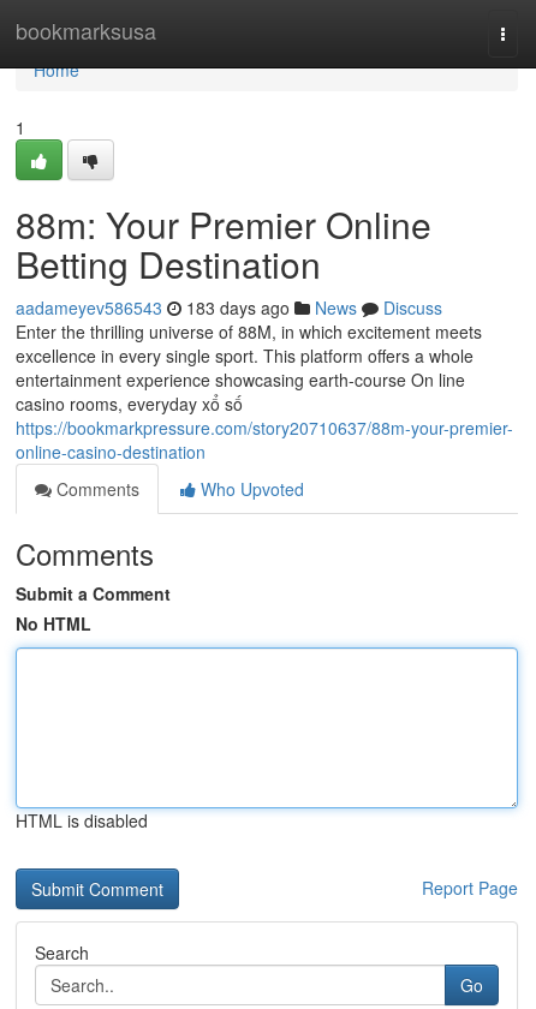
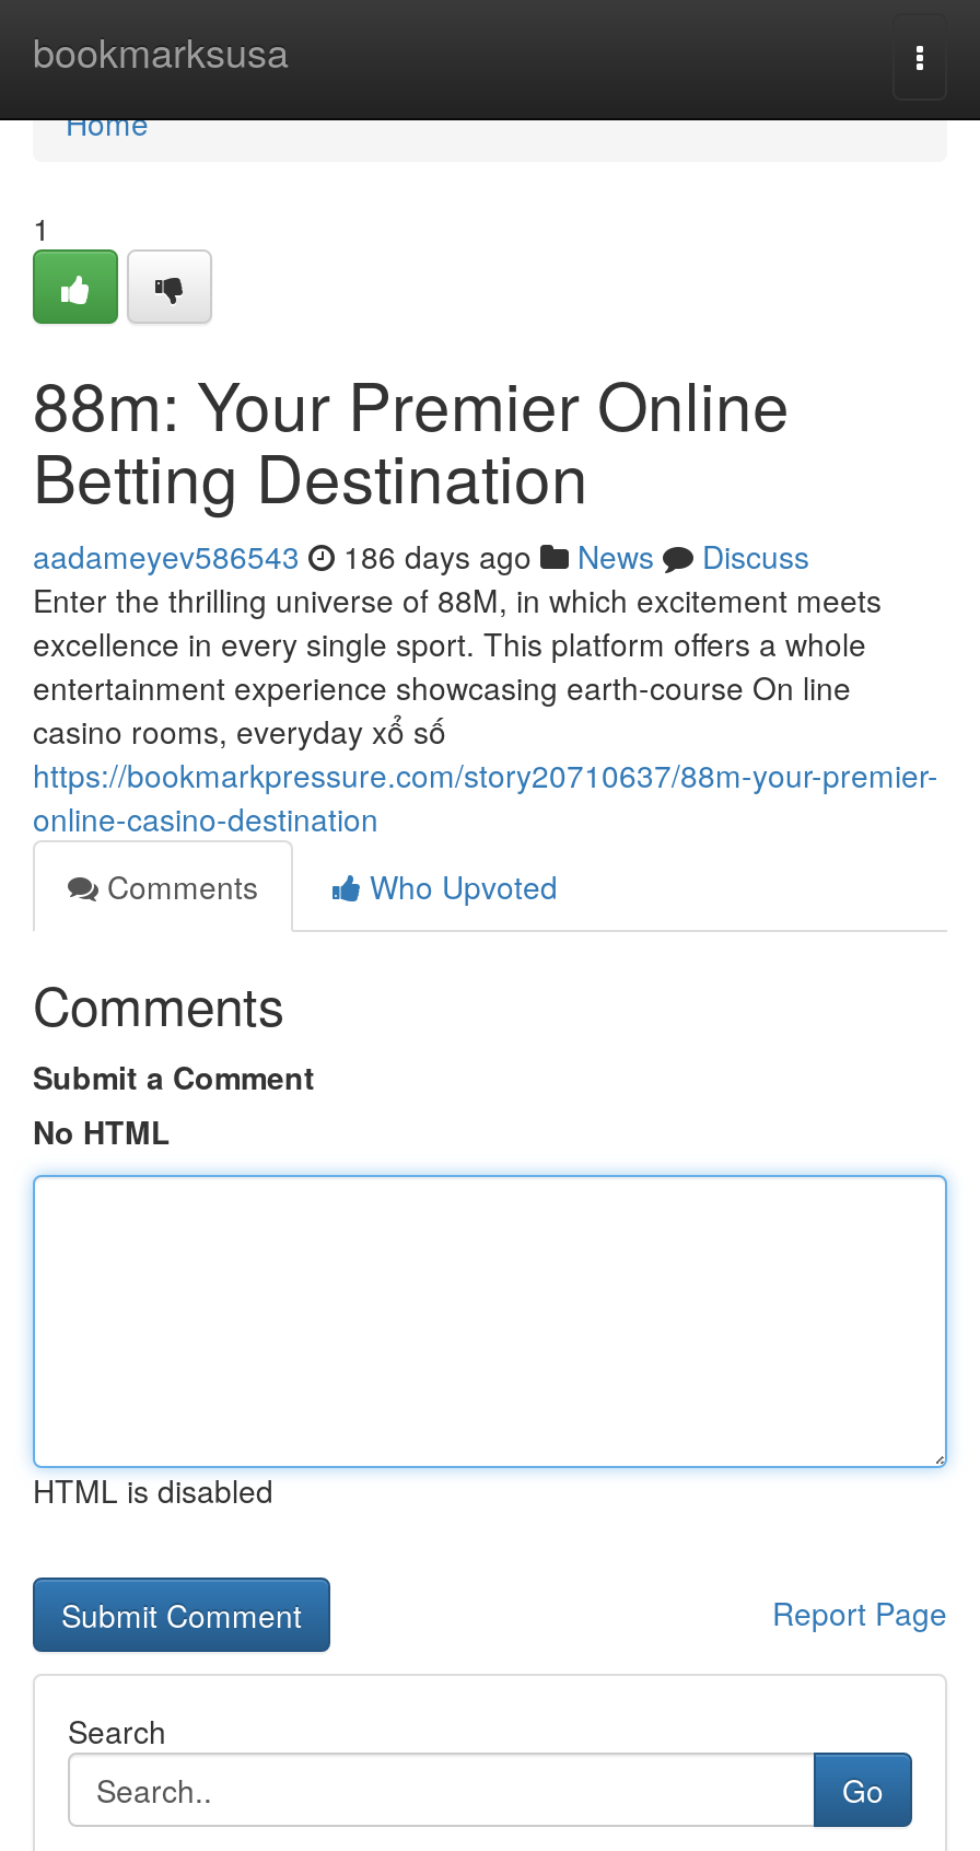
[16,295,442,320] aadameyev586543 183 days ago News Discuss -> [33,534,809,578] aadameyev586543 186 days ago News Discuss

